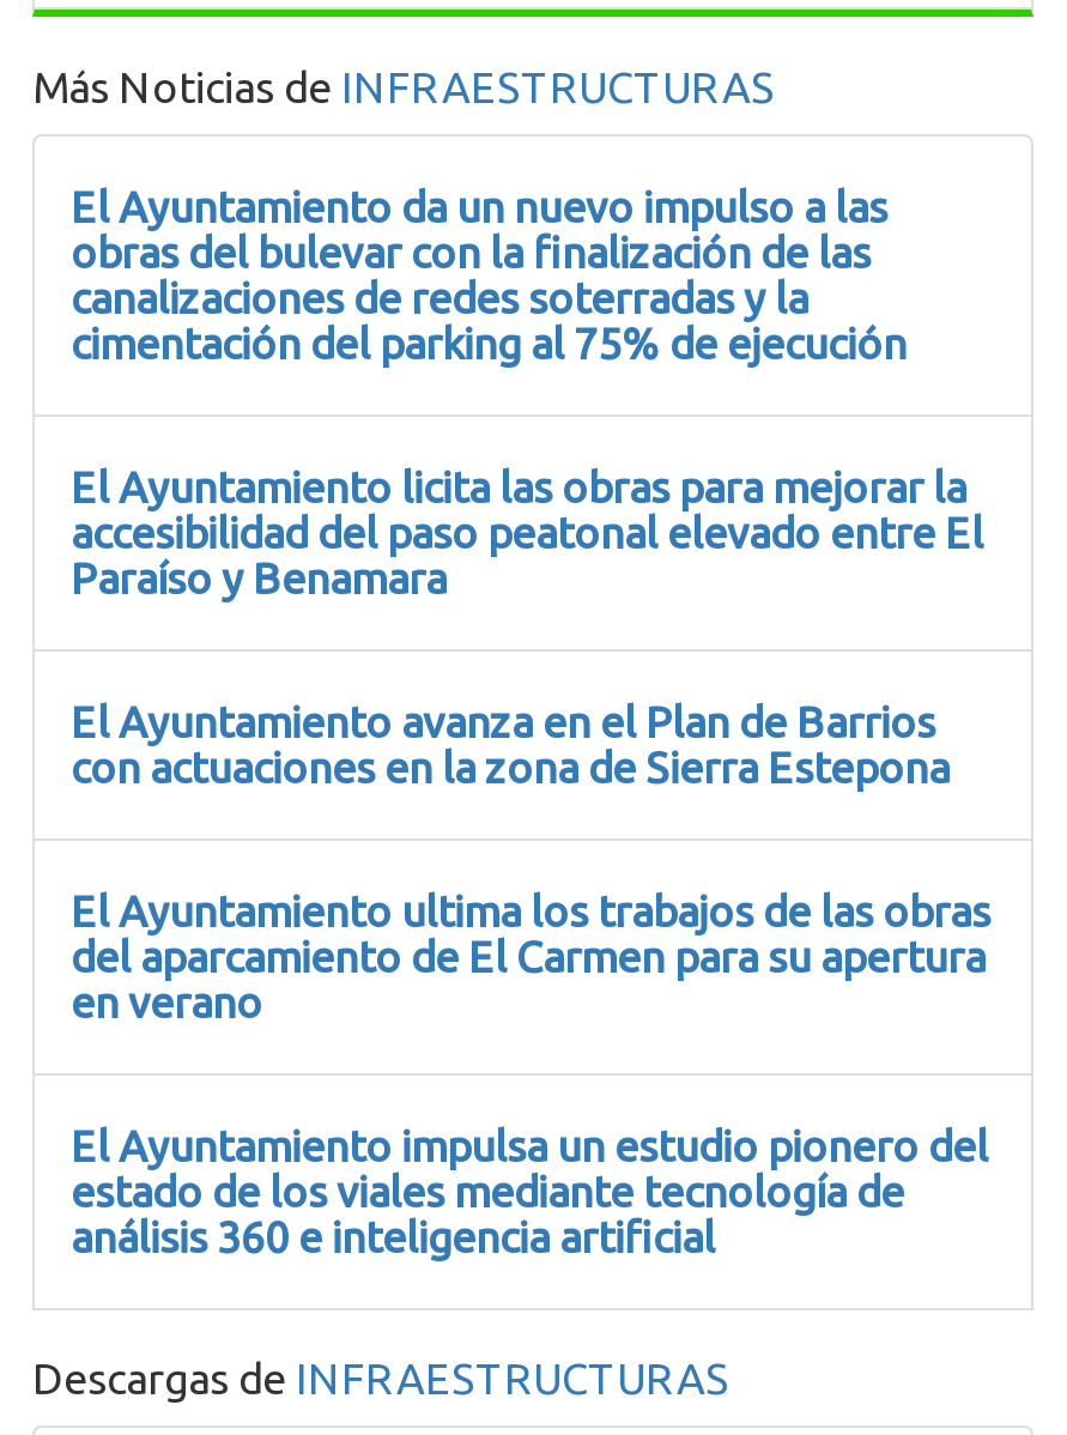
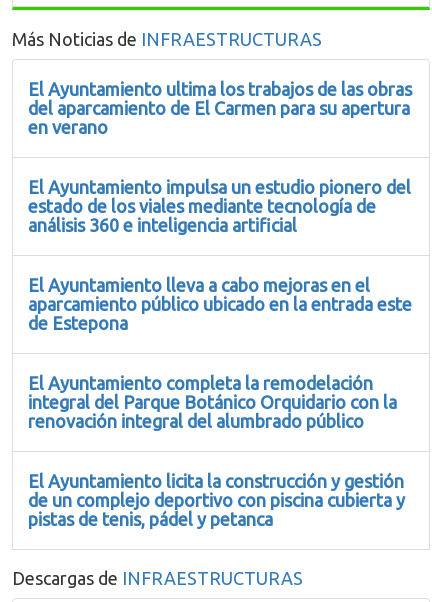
[71,183,983,792] El Ayuntamiento da un nuevo impulso a las | obras del bulevar con la finalización de las | canalizaciones de redes soterradas y la | cimentación del parking al 75% de ejecución | El Ayuntamiento licita las obras para mejorar la | accesibilidad del paso peatonal elevado entre El | Paraíso y Benamara | El Ayuntamiento avanza en el Plan de Barrios | con actuaciones en la zona de Sierra Estepona -> none
moved [71,887,990,1261] -> [28,79,412,235]: El Ayuntamiento ultima los trabajos de las obras | del aparcamiento de El Carmen para su apertura | en verano | El Ayuntamiento impulsa un estudio pionero del | estado de los viales mediante tecnología de | análisis 360 e inteligencia artificial
none -> [28,275,412,529] El Ayuntamiento lleva a cabo mejoras en el | aparcamiento público ubicado en la entrada este | de Estepona | El Ayuntamiento completa la remodelación | integral del Parque Botánico Orquidario con la | renovación integral del alumbrado público | El Ayuntamiento licita la construcción y gestión | de un complejo deportivo con piscina cubierta y | pistas de tenis, pádel y petanca

